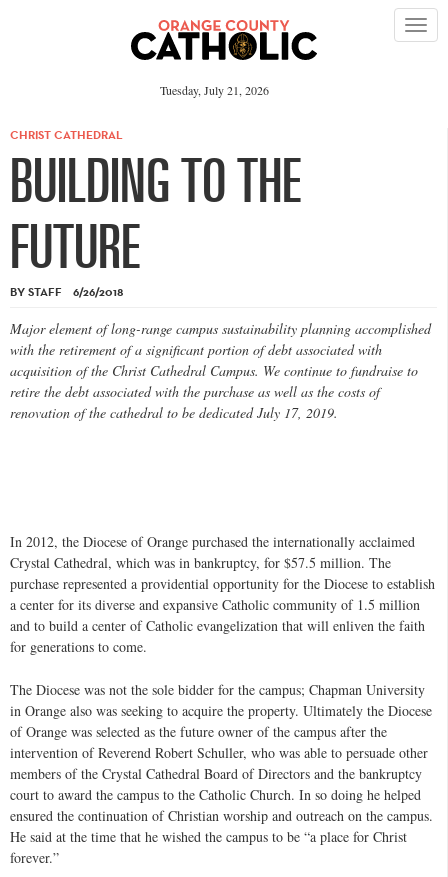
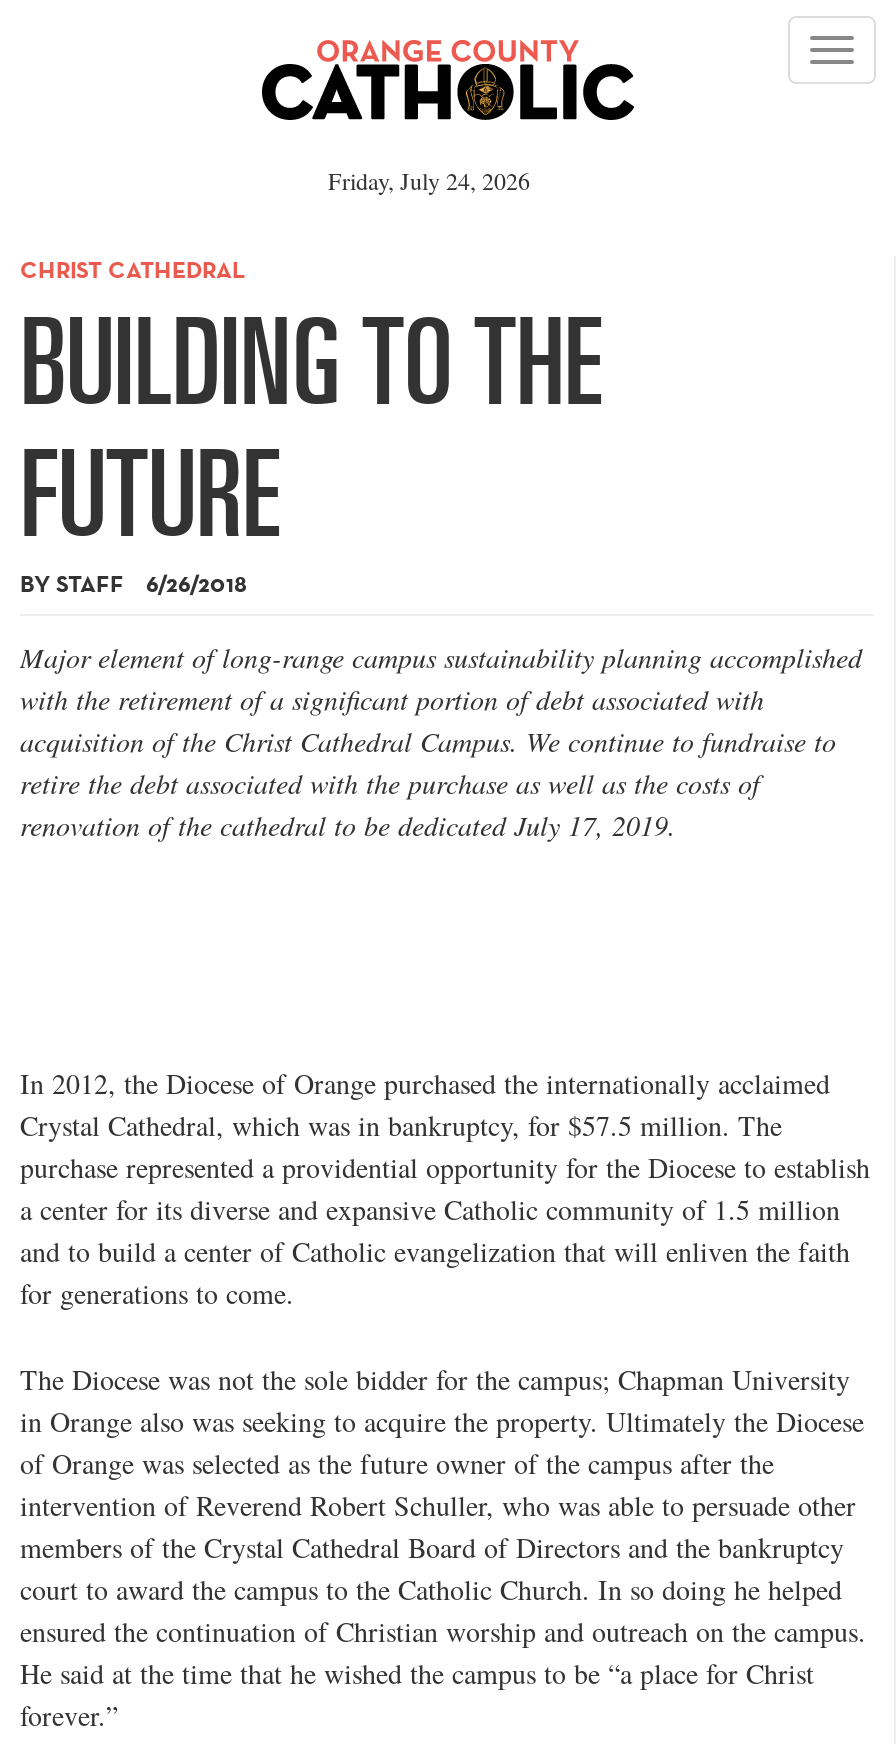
[160,82,272,98] Tuesday, July 21, 2026 -> [328,164,536,196] Friday, July 24, 2026

